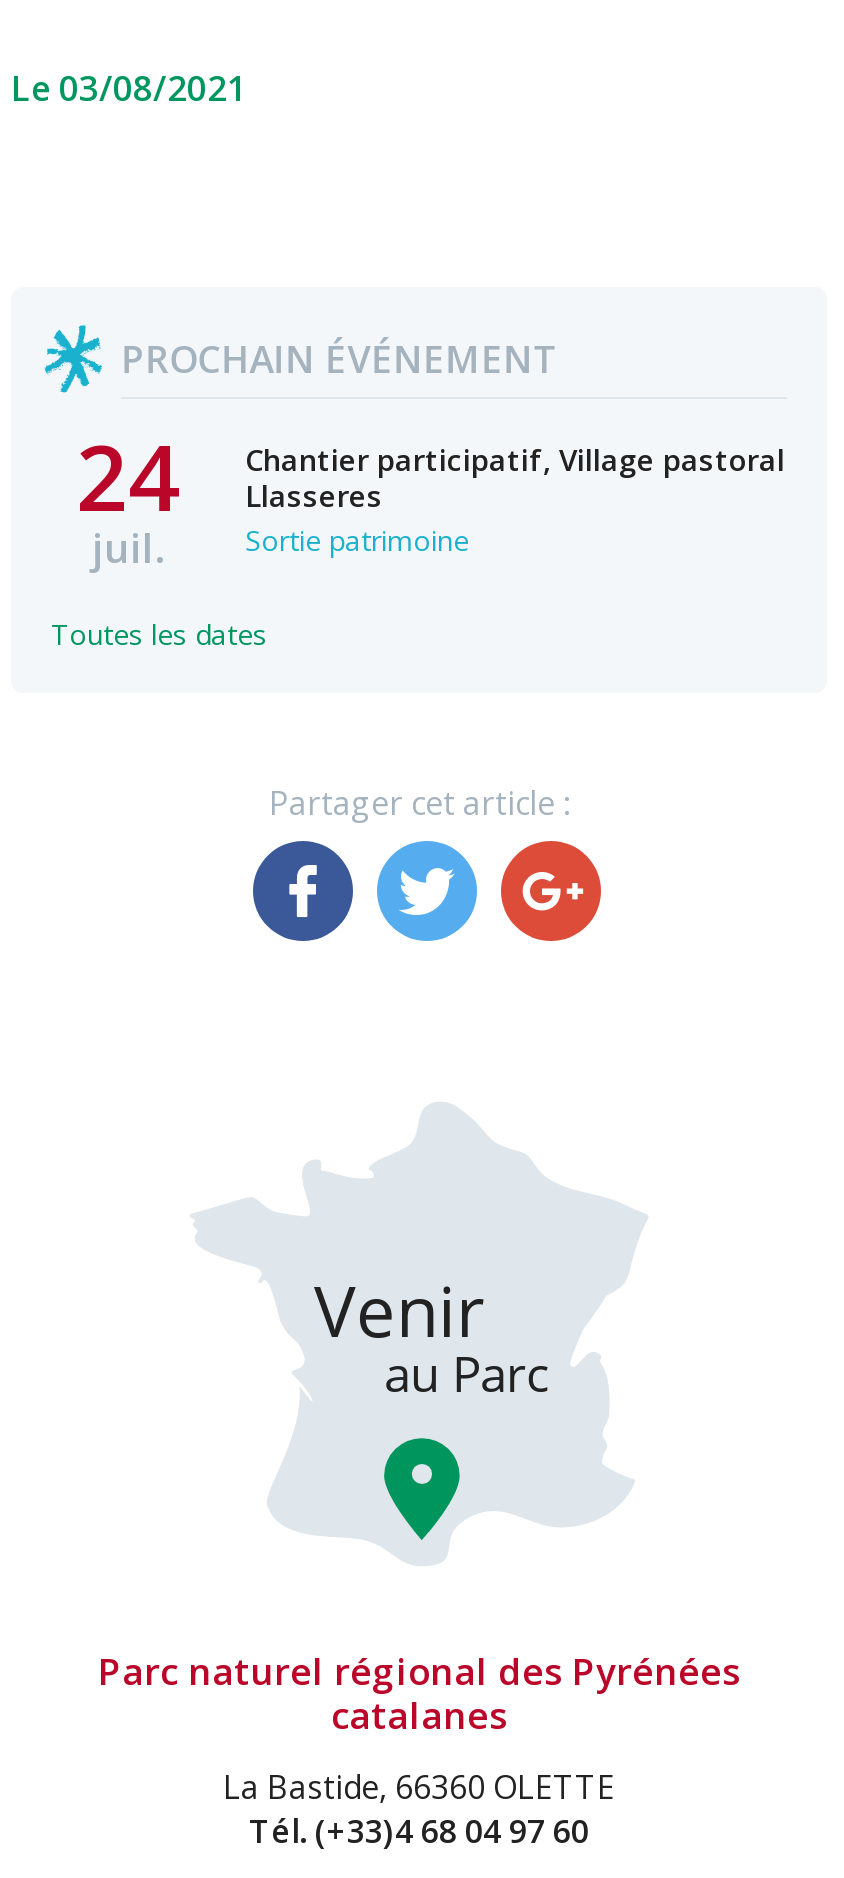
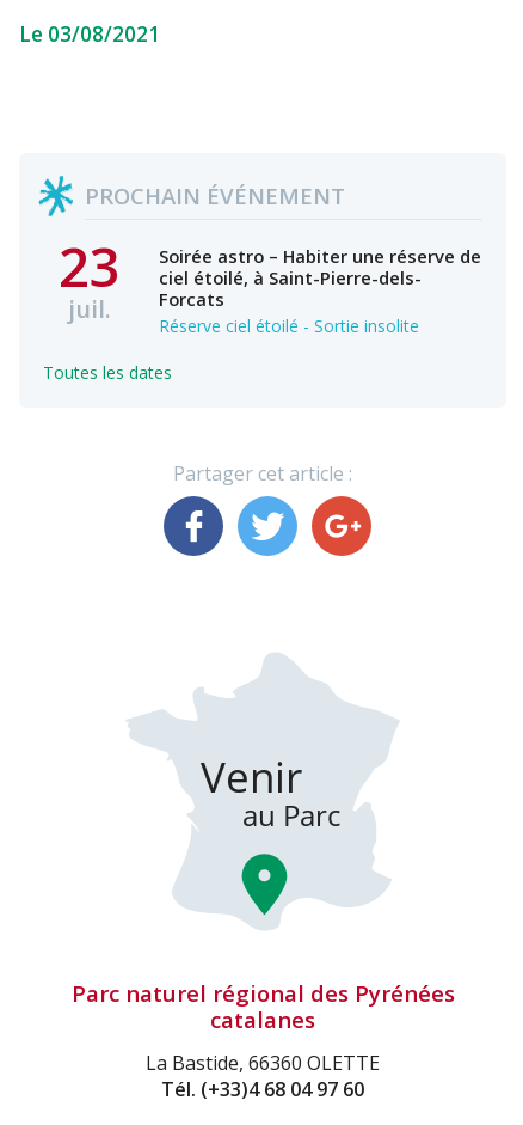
[76,413,180,537] 24 -> [58,228,120,302] 23
[245,438,785,560] Chantier participatif, Village pastoral | Llasseres | Sortie patrimoine -> [159,243,481,337] Soirée astro – Habiter une réserve de | ciel étoilé, à Saint-Pierre-dels- | Forcats | Réserve ciel étoilé - Sortie insolite

